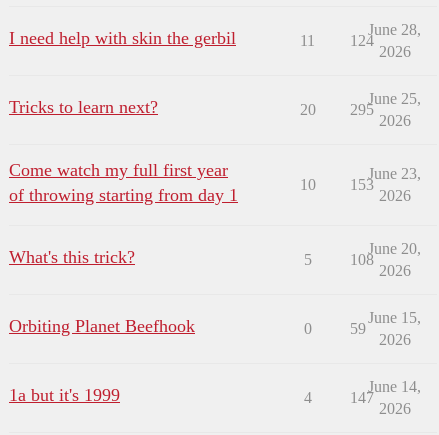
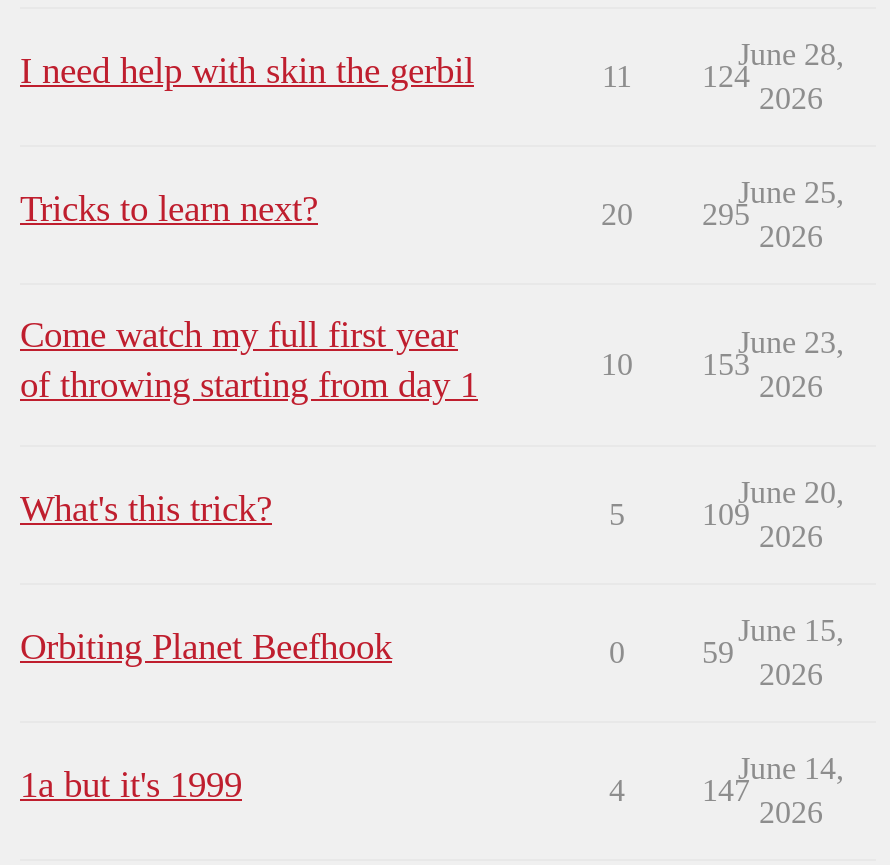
[350,251,374,268] 108 -> [702,498,750,532] 109

